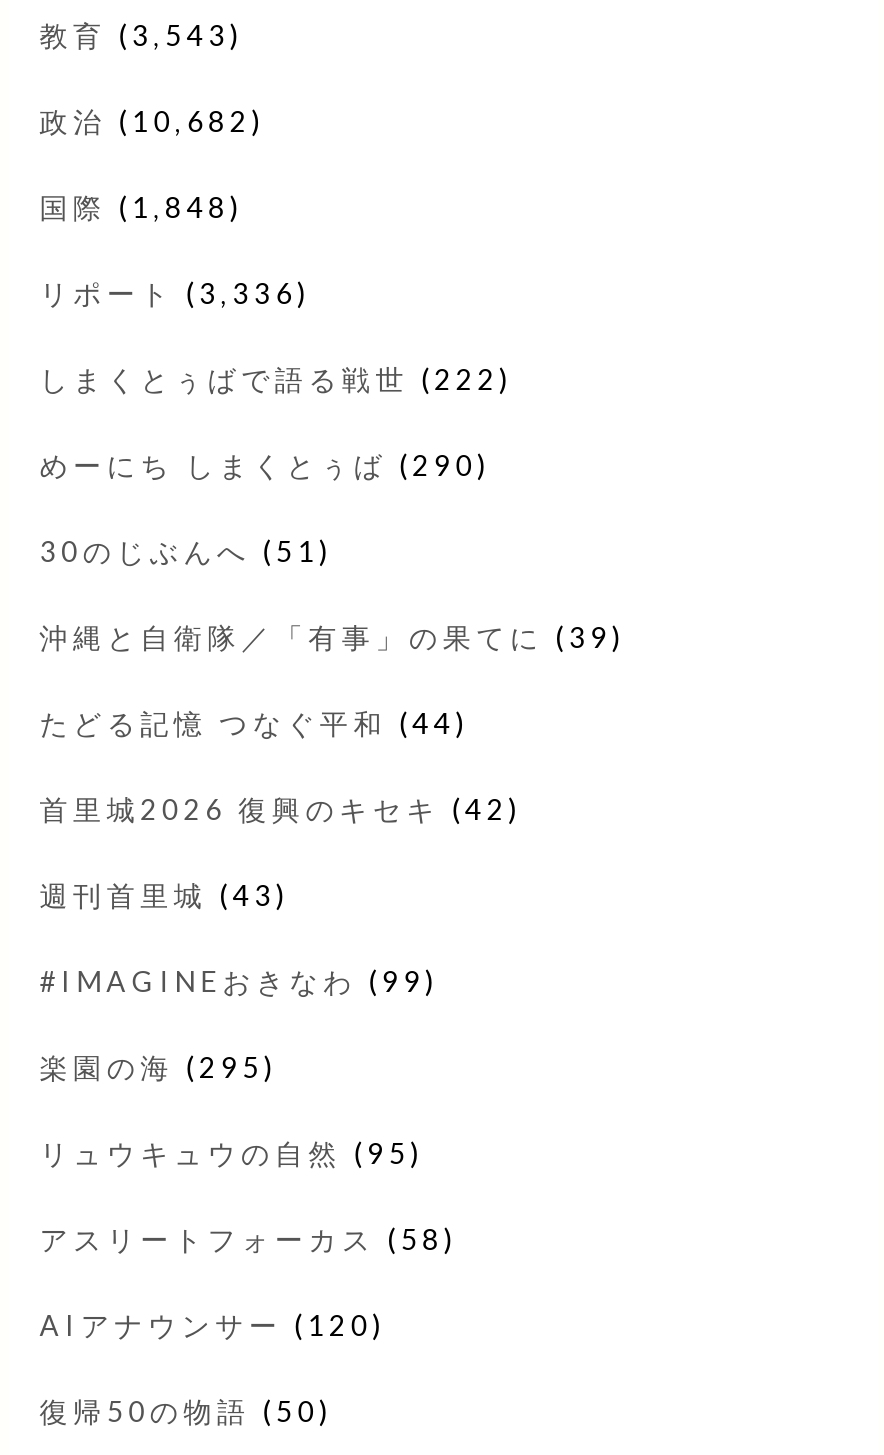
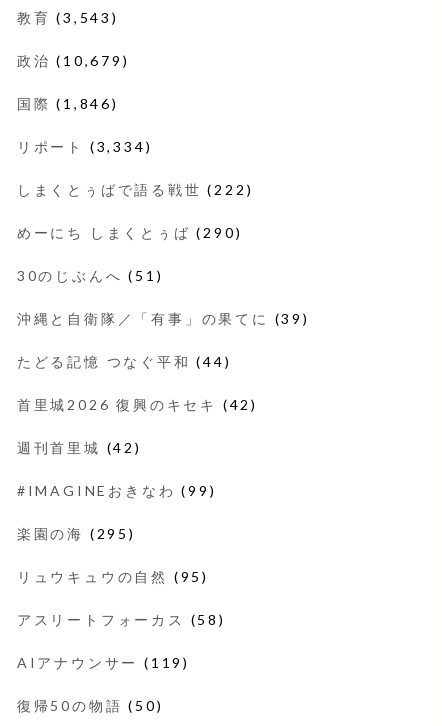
[39,104,265,138] 政治(10,682) -> [17,52,129,69] 政治(10,679)
[39,190,243,224] 国際(1,848) -> [17,95,119,112] 国際(1,846)
[39,276,311,310] リポート(3,336) -> [17,138,152,155] リポート(3,334)
[39,878,289,912] 週刊首里城(43) -> [17,439,142,456] 週刊首里城(42)
[39,1308,386,1342] AIアナウンサー(120) -> [17,654,190,671] AIアナウンサー(119)

